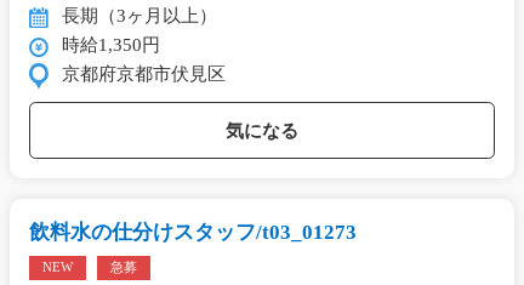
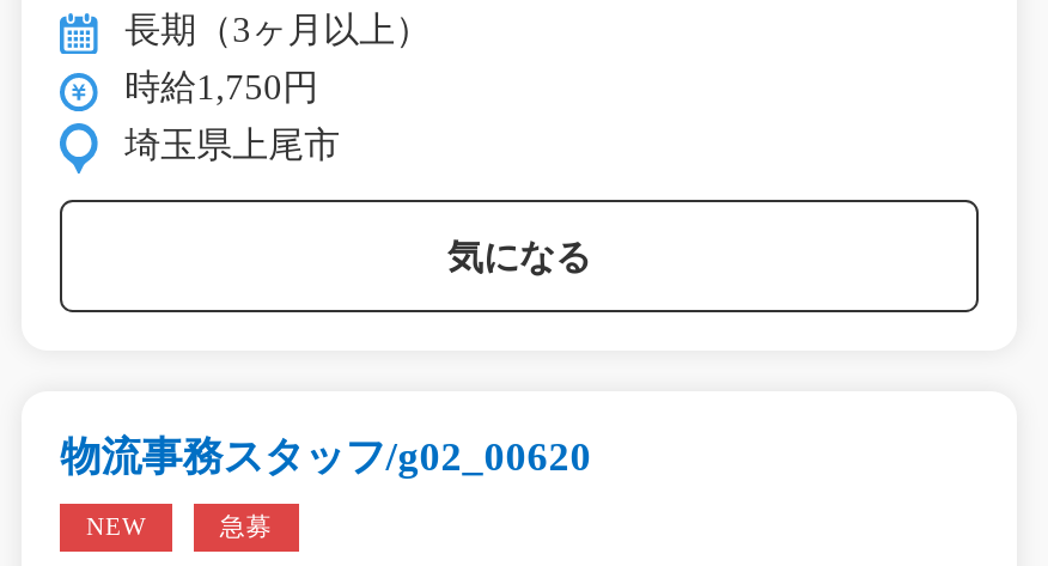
[62,35,160,55] 時給1,350円 -> [125,68,318,107] 時給1,750円
[62,64,226,84] 京都府京都市伏見区 -> [125,126,340,164] 埼玉県上尾市
[29,220,357,243] 飲料水の仕分けスタッフ/t03_01273 -> [60,434,591,479] 物流事務スタッフ/g02_00620

